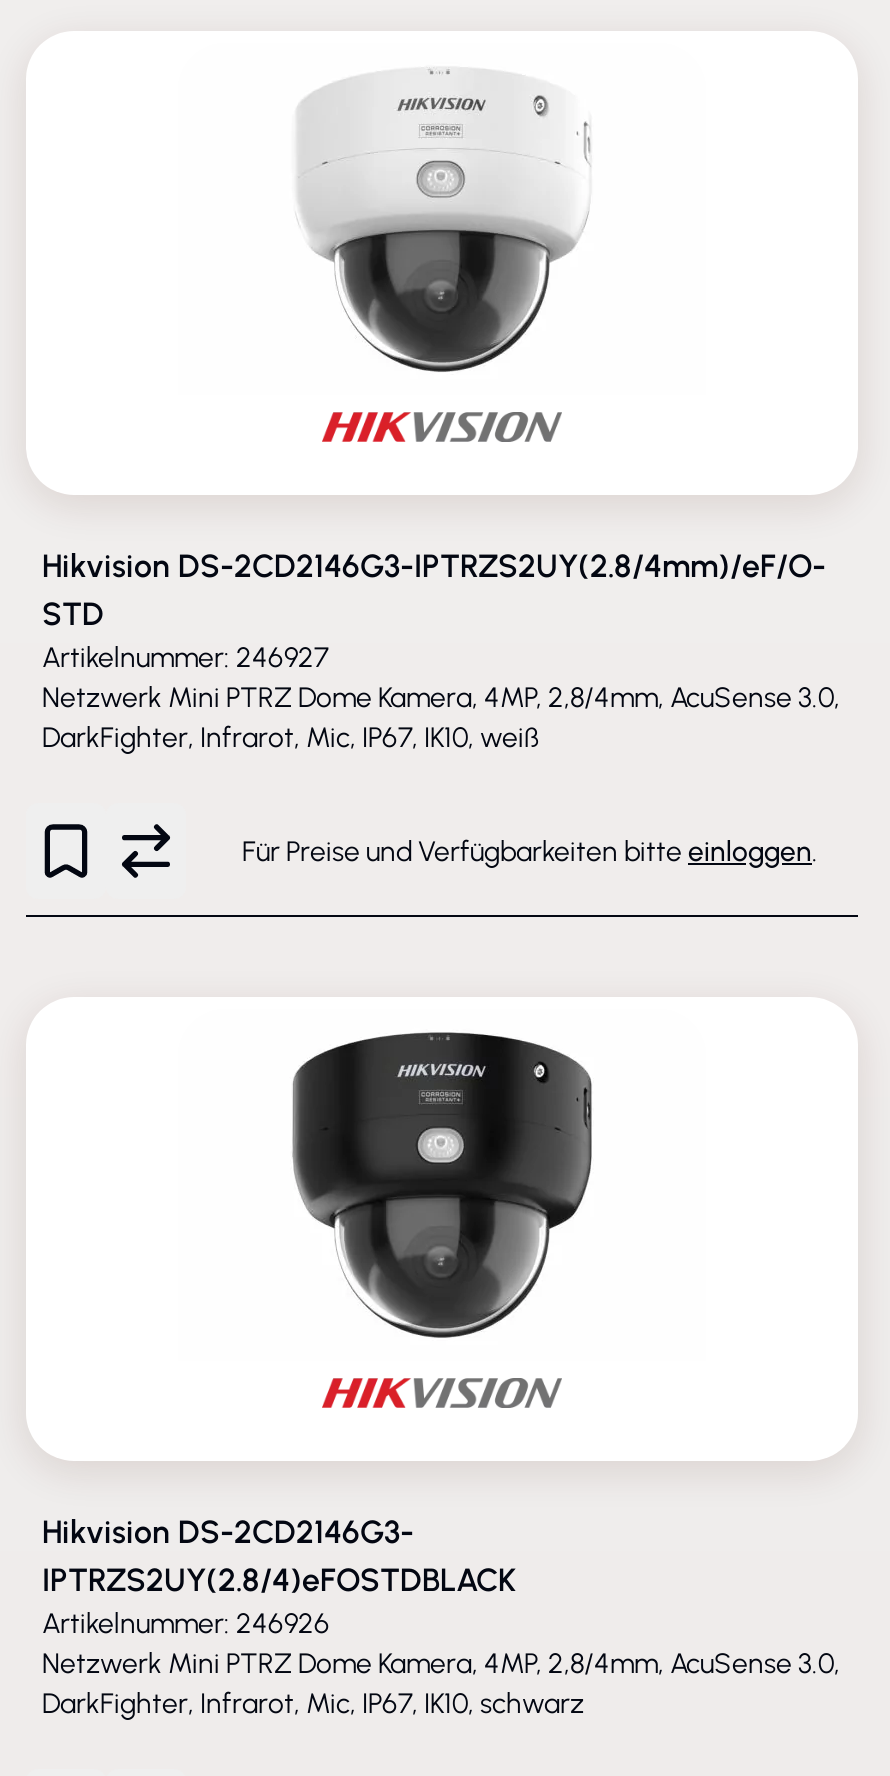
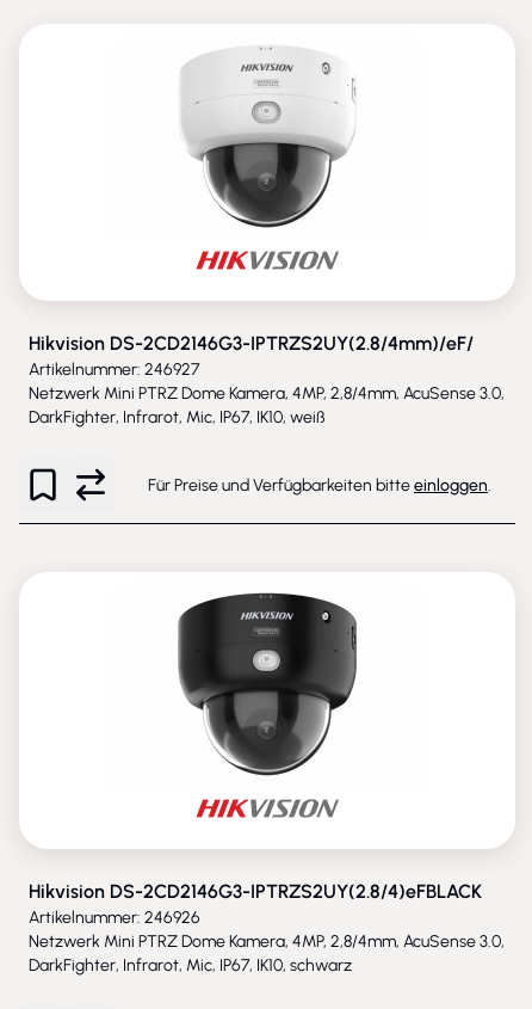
[42,547,826,633] Hikvision DS-2CD2146G3-IPTRZS2UY(2.8/4mm)/eF/O- | STD -> [29,332,474,355] Hikvision DS-2CD2146G3-IPTRZS2UY(2.8/4mm)/eF/
[42,1513,516,1599] Hikvision DS-2CD2146G3- | IPTRZS2UY(2.8/4)eFOSTDBLACK -> [29,880,482,903] Hikvision DS-2CD2146G3-IPTRZS2UY(2.8/4)eFBLACK

